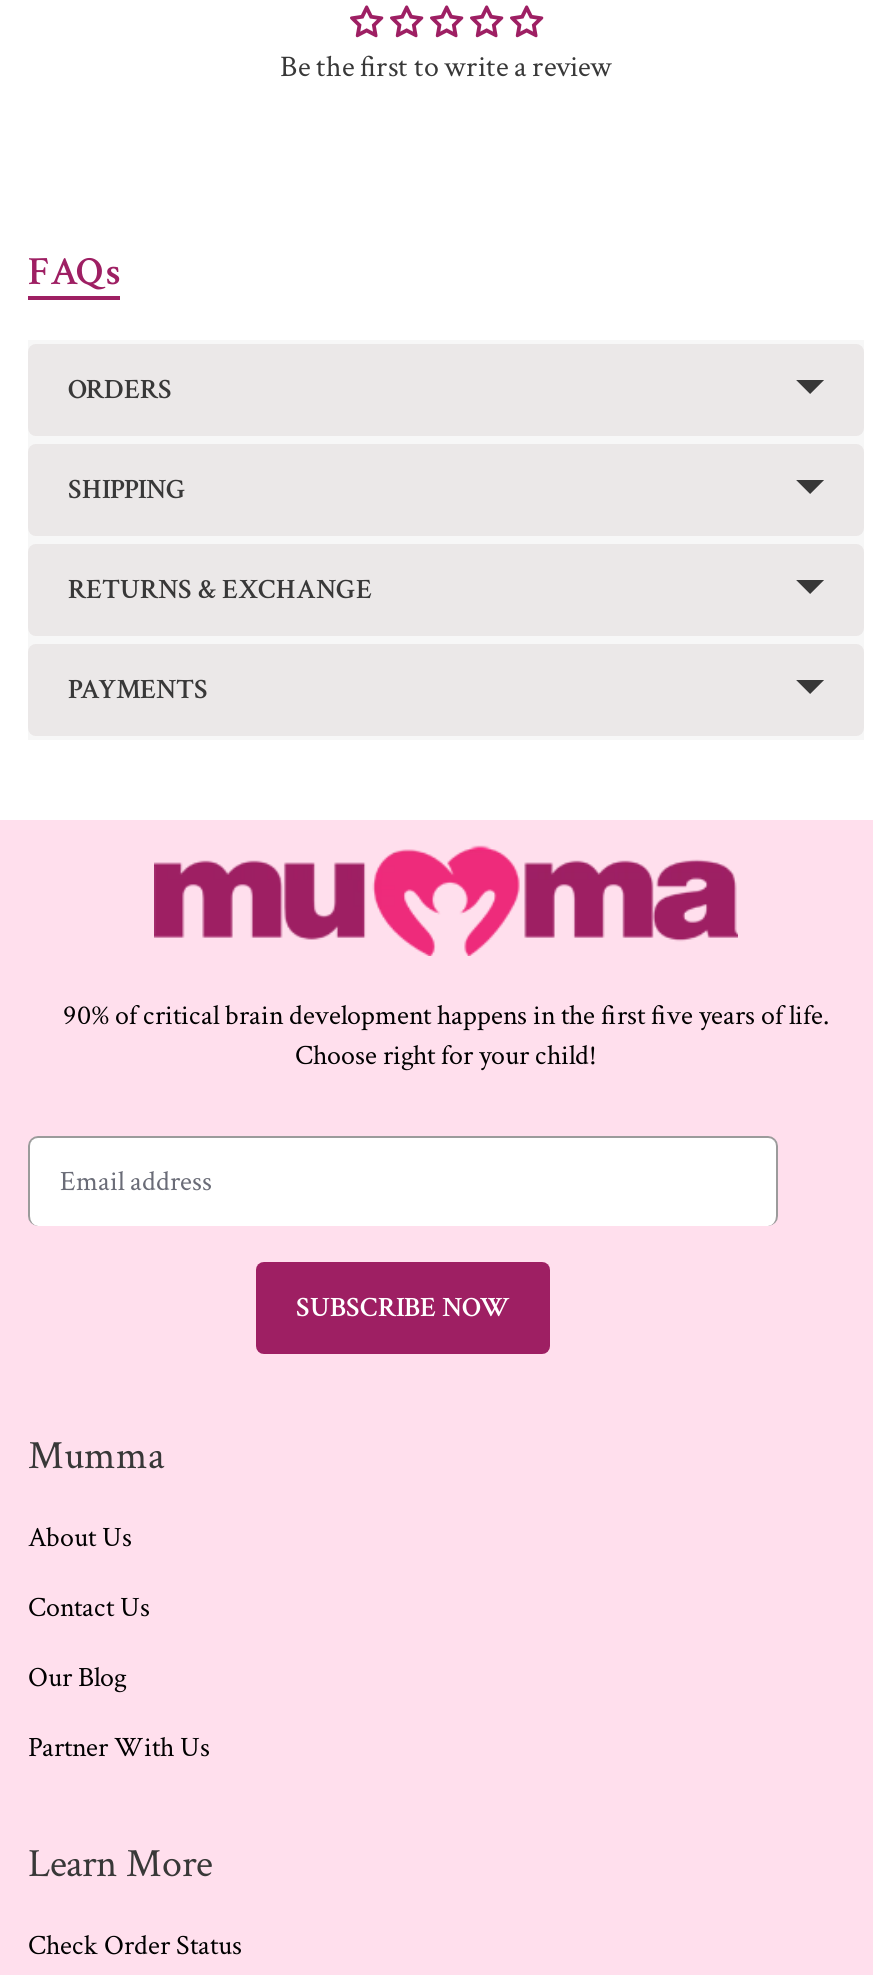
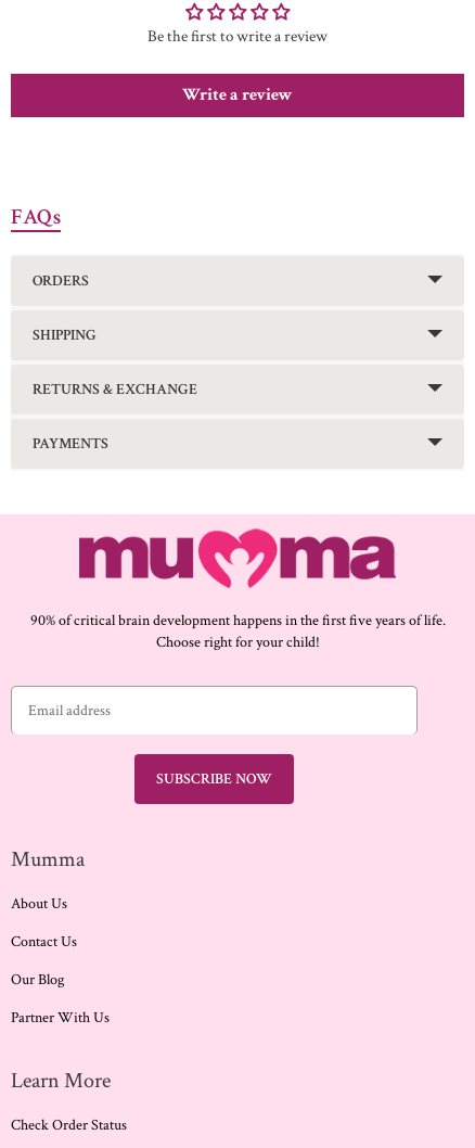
none -> [182,84,293,106] Write a review

